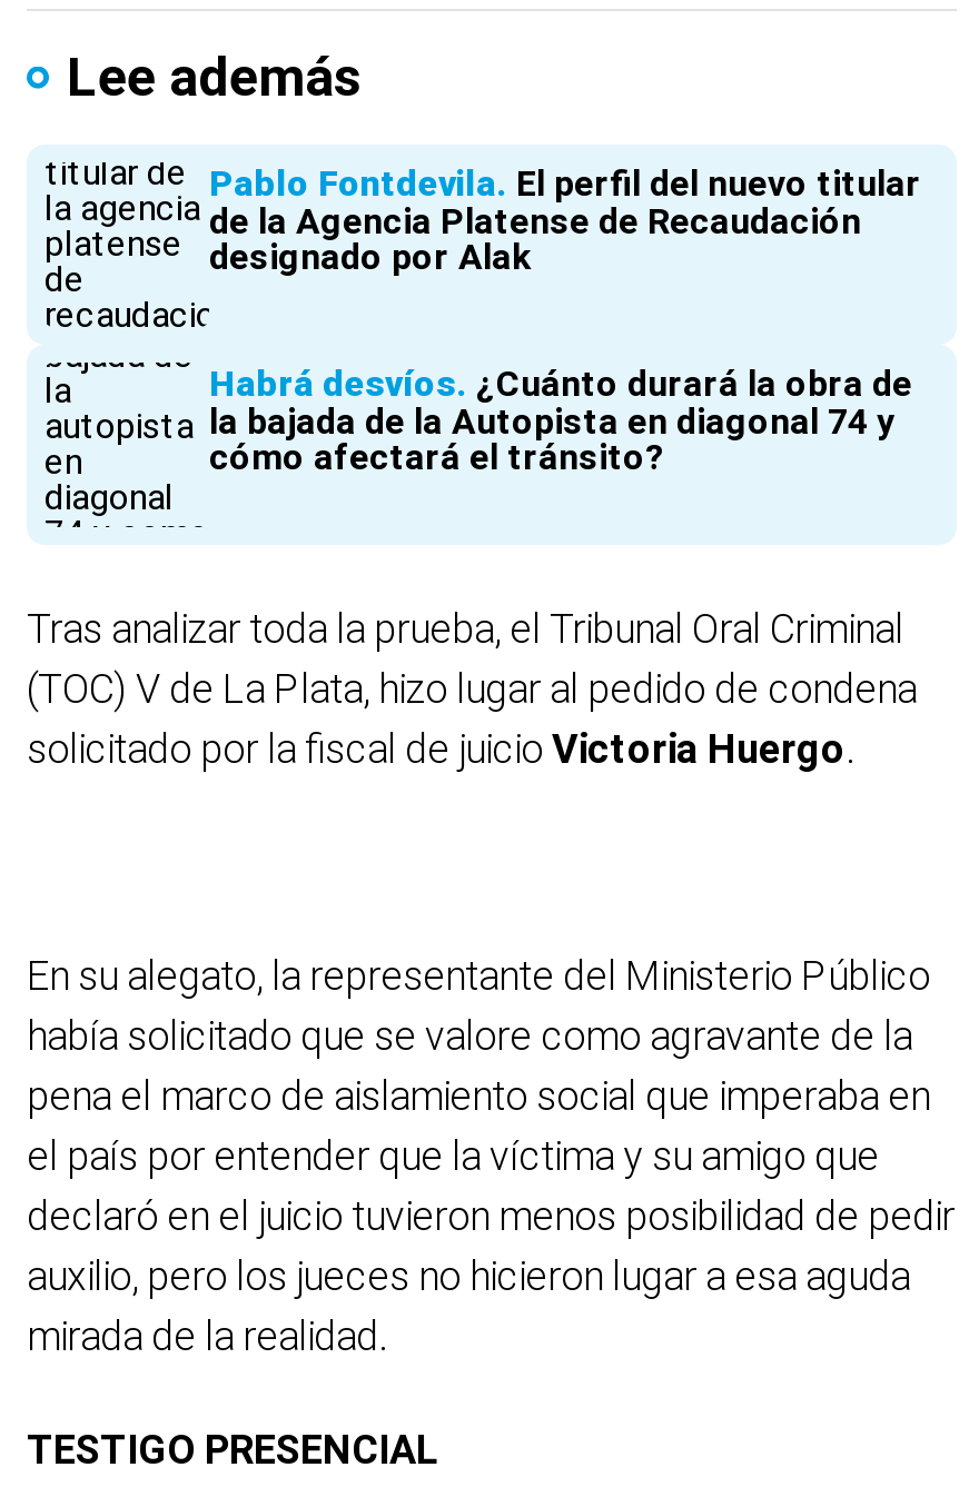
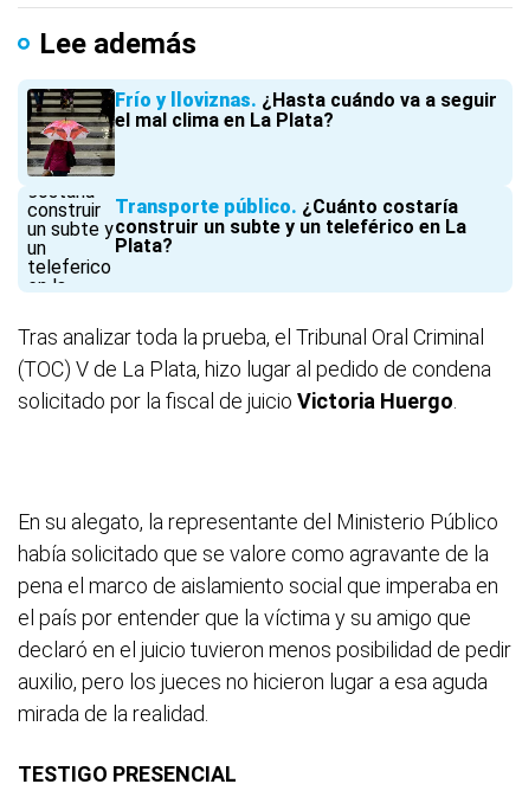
[44,160,921,329] [image] | Pablo Fontdevila El perfil del nuevo titular | de la Agencia Platense de Recaudación | designado por Alak -> [26,88,497,178] [image] | Frío y lloviznas ¿Hasta cuándo va a seguir | el mal clima en La Plata?
[42,360,912,527] [image] | Habrá desvíos ¿Cuánto durará la obra de | la bajada de la Autopista en diagonal 74 y | cómo afectará el tránsito? -> [27,194,466,283] [image] | Transporte público ¿Cuánto costaría | construir un subte y un teleférico en La | Plata?

